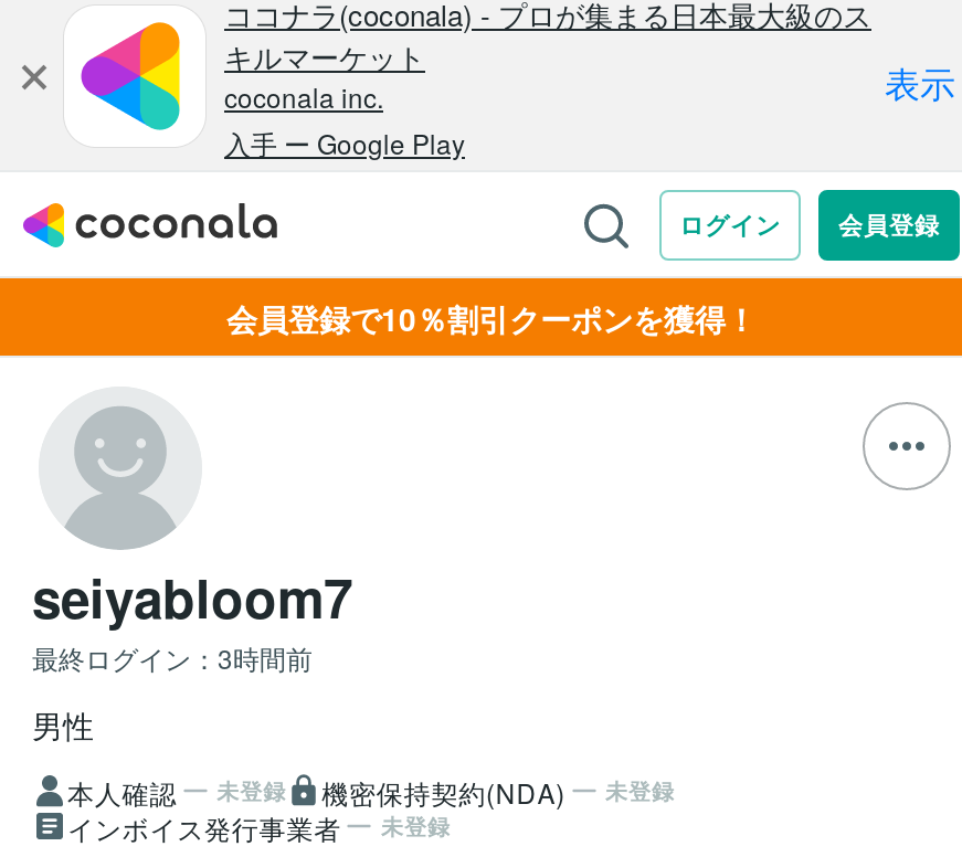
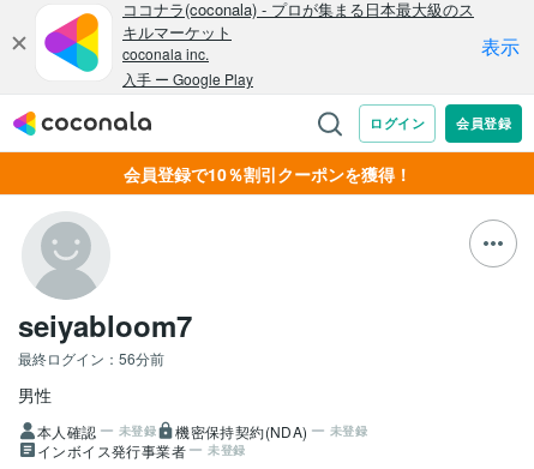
[32,638,313,676] 最終ログイン：3時間前 -> [18,348,164,368] 最終ログイン：56分前

